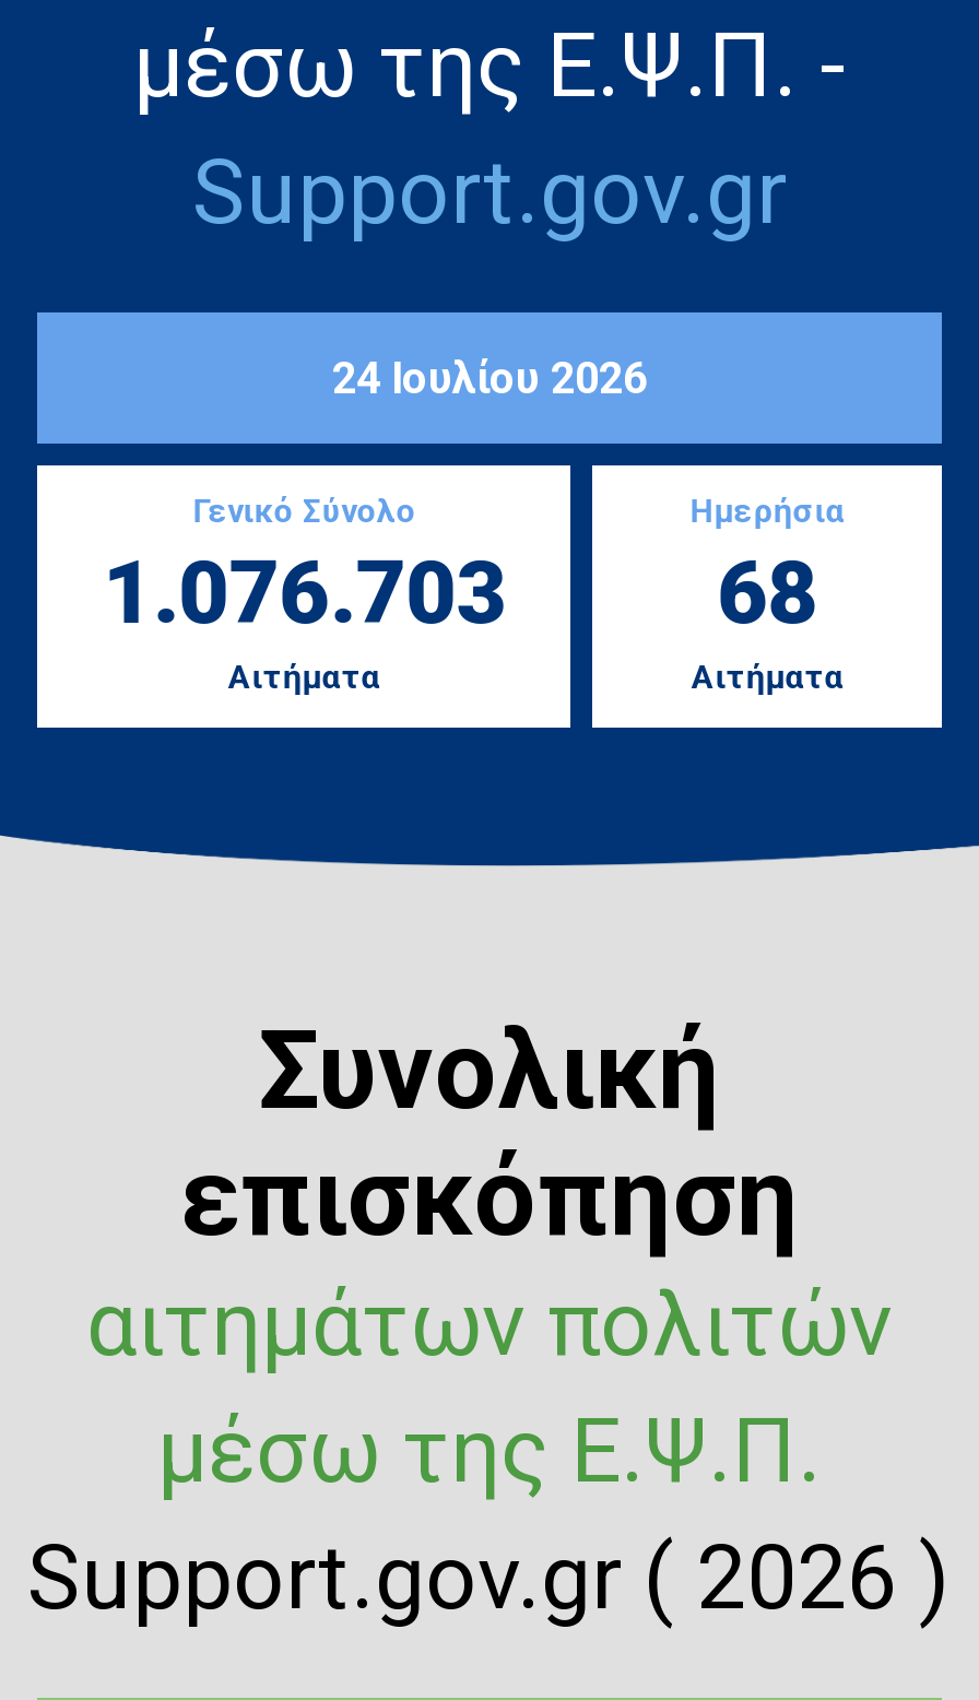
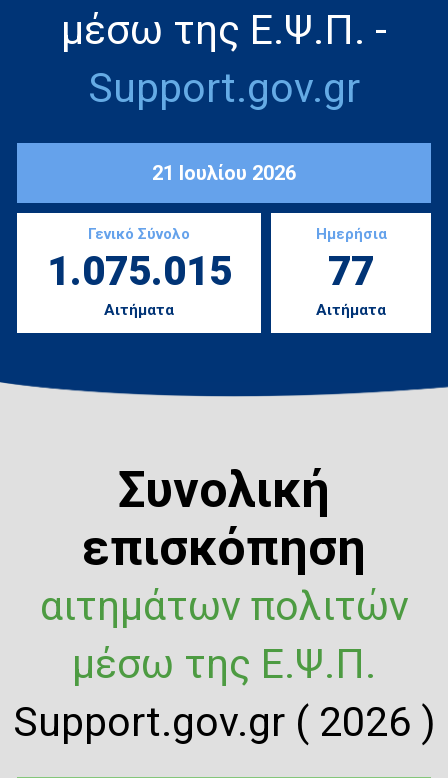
[332,351,647,404] 24 Ιουλίου 2026 -> [152,161,296,185] 21 Ιουλίου 2026
[102,542,506,645] 1.076.703 -> [47,248,232,295] 1.075.015
[717,542,818,645] 68 -> [328,248,374,295] 77

